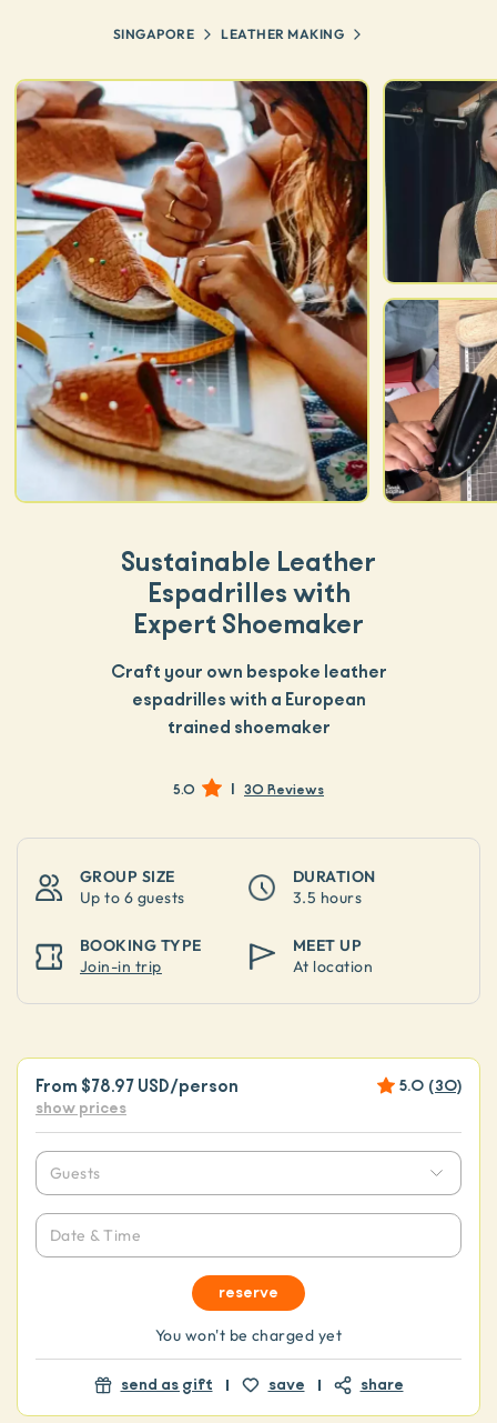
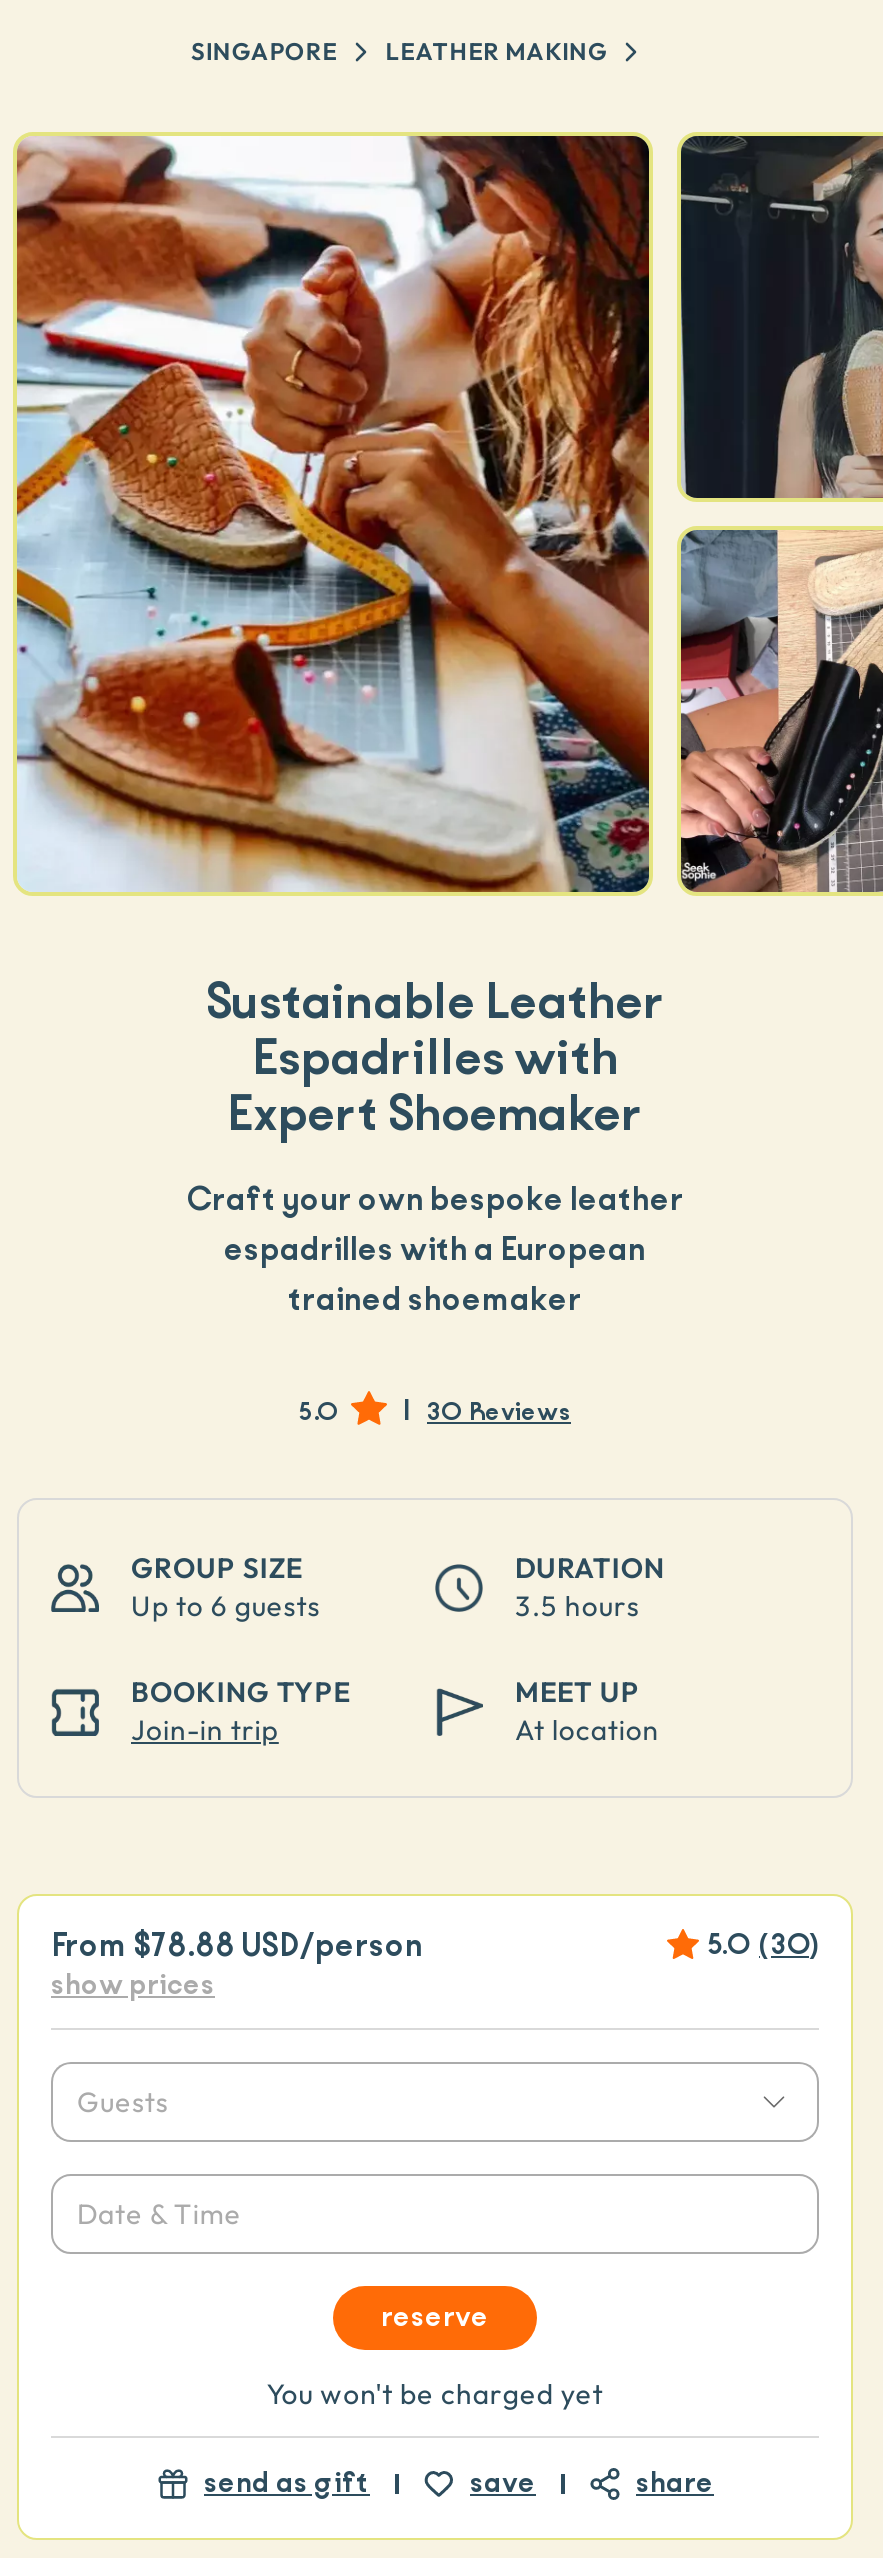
[35,1074,239,1099] From $78.97 USD/person -> [51,1924,423,1968] From $78.88 USD/person

